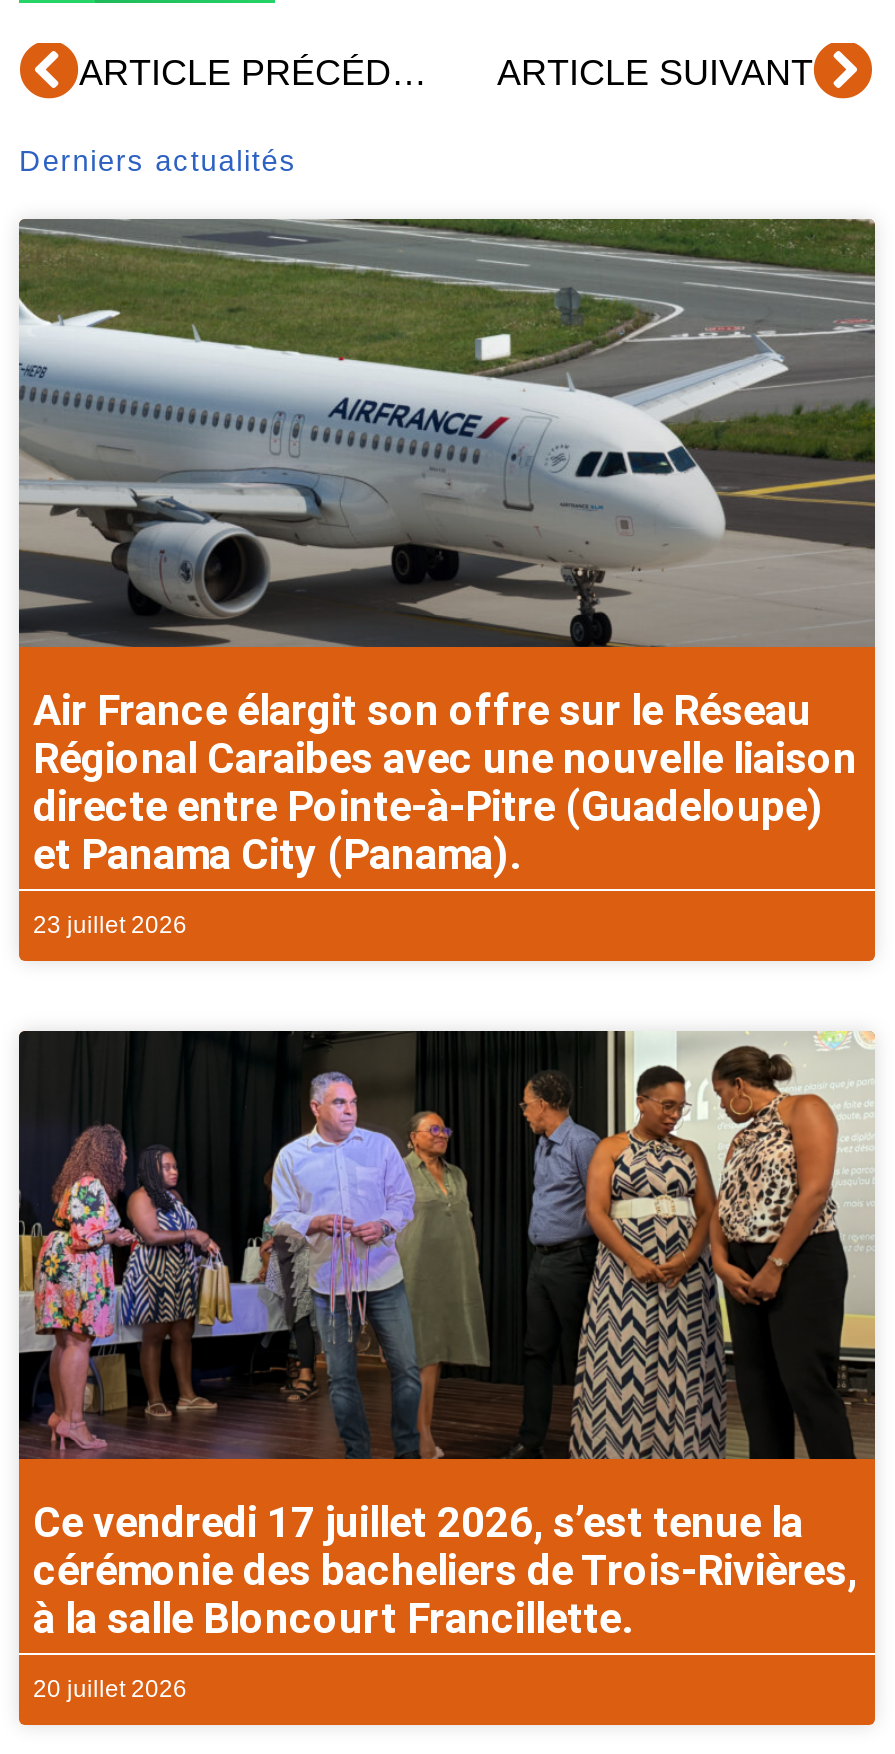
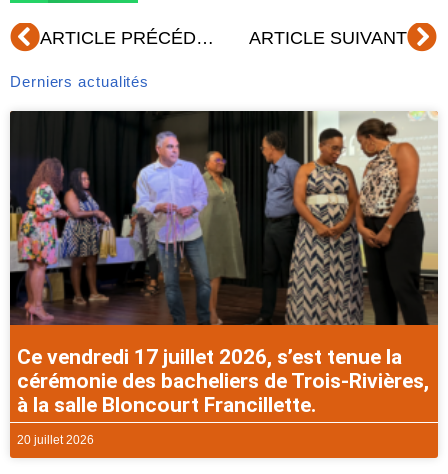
[17,217,877,939] [image] | Air France élargit son offre sur le Réseau | Régional Caraibes avec une nouvelle liaison | directe entre Pointe-à-Pitre (Guadeloupe) | et Panama City (Panama). | 23 juillet 2026 -> none

